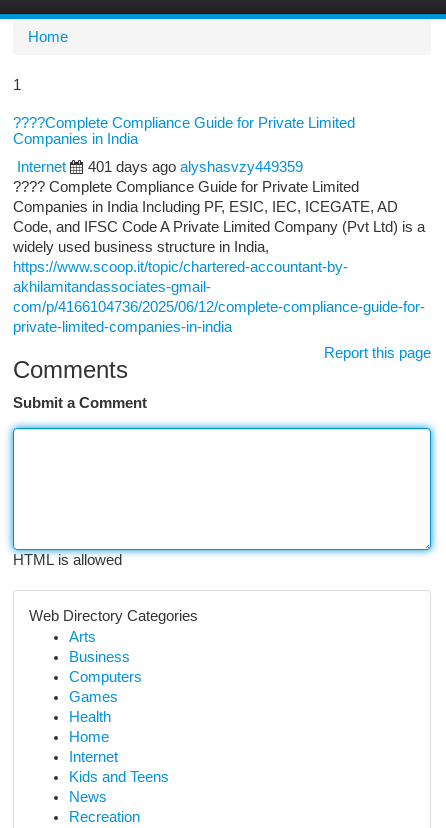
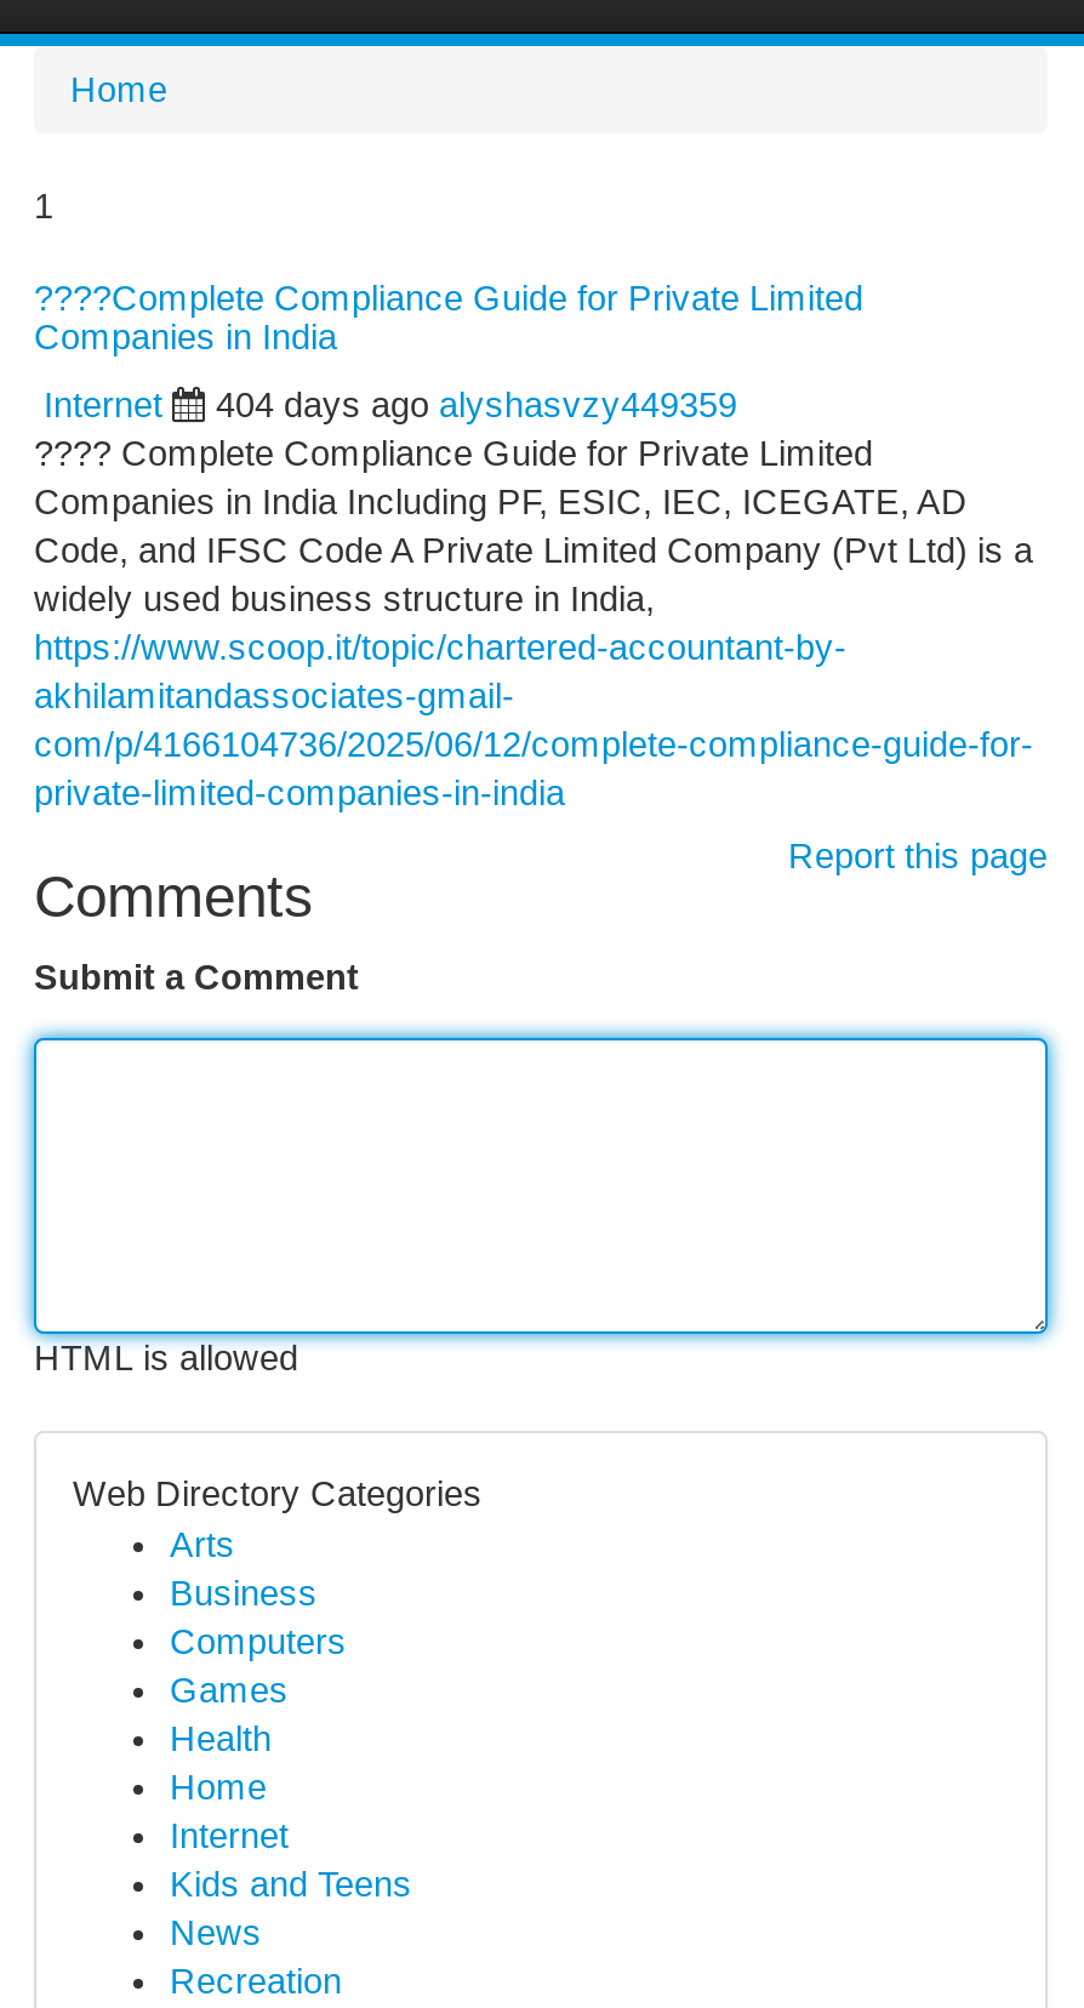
[88,159,303,175] 401 days ago alyshasvzy449359 -> [216,386,737,424] 404 days ago alyshasvzy449359

